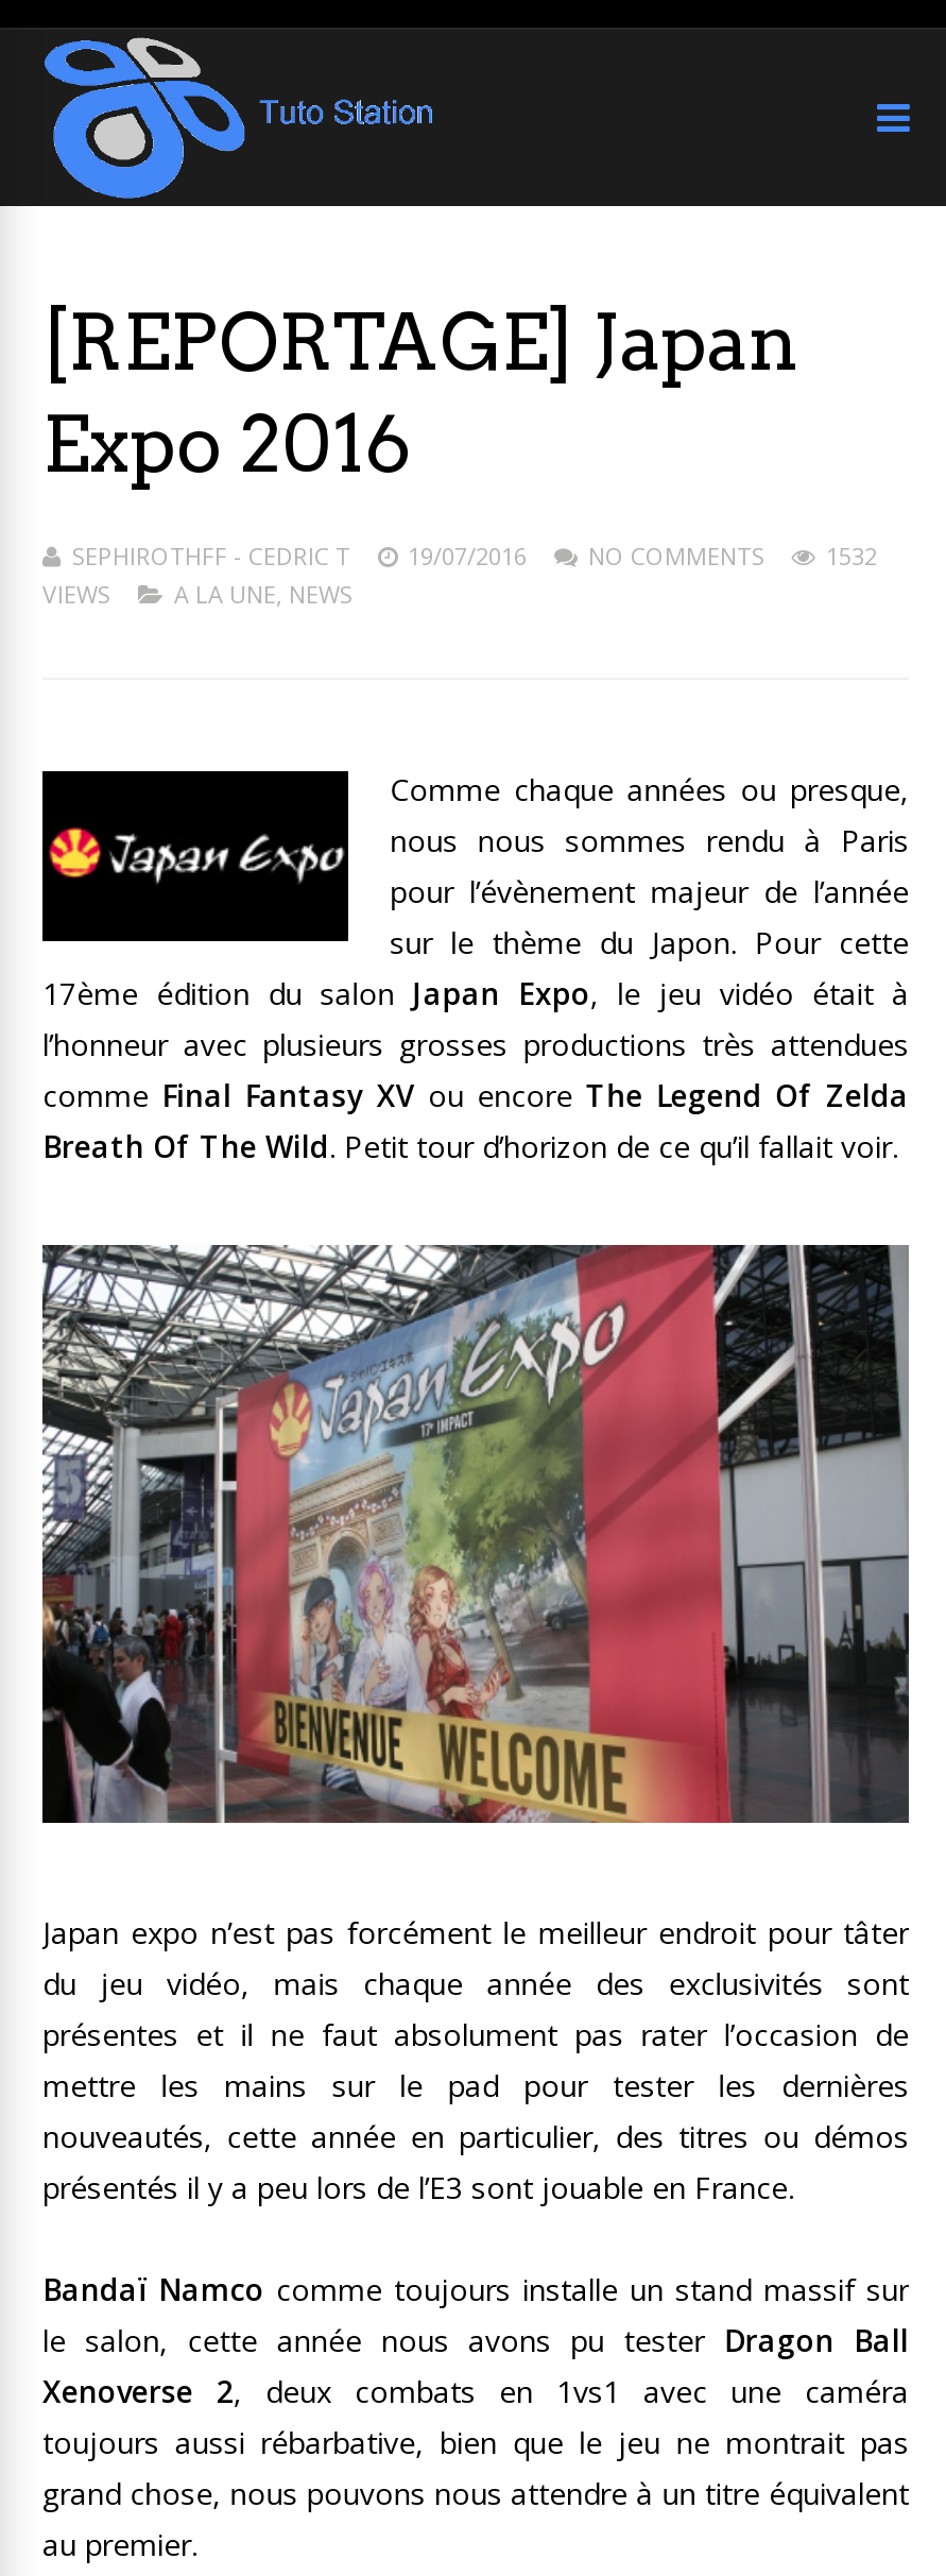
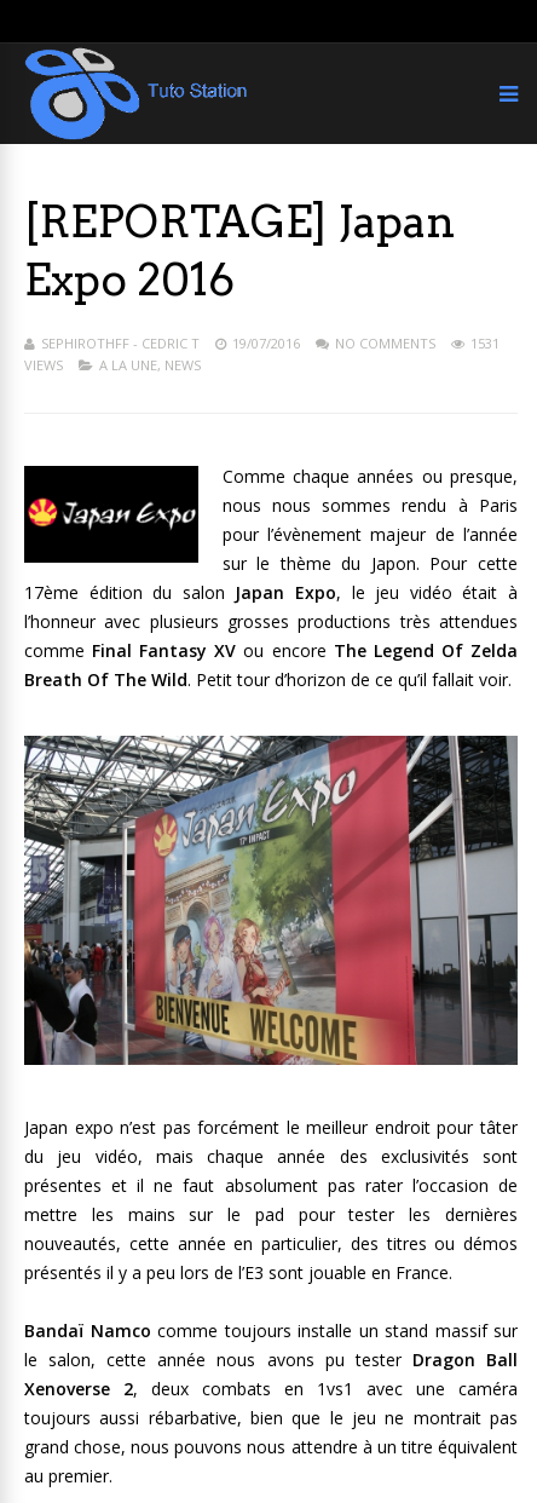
[72,540,877,572] SEPHIROTHFF - CEDRIC T 19/07/2016 NO COMMENTS 1532 -> [41,334,500,352] SEPHIROTHFF - CEDRIC T 19/07/2016 NO COMMENTS 1531

